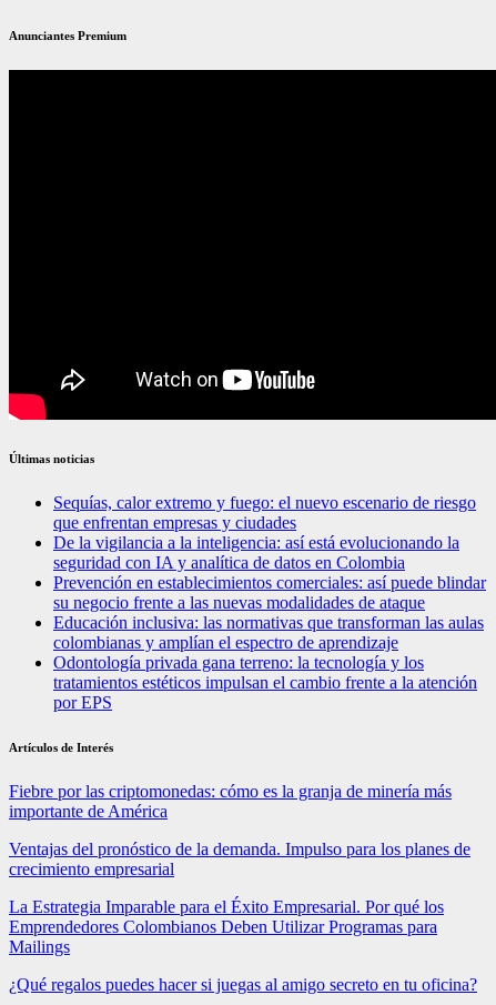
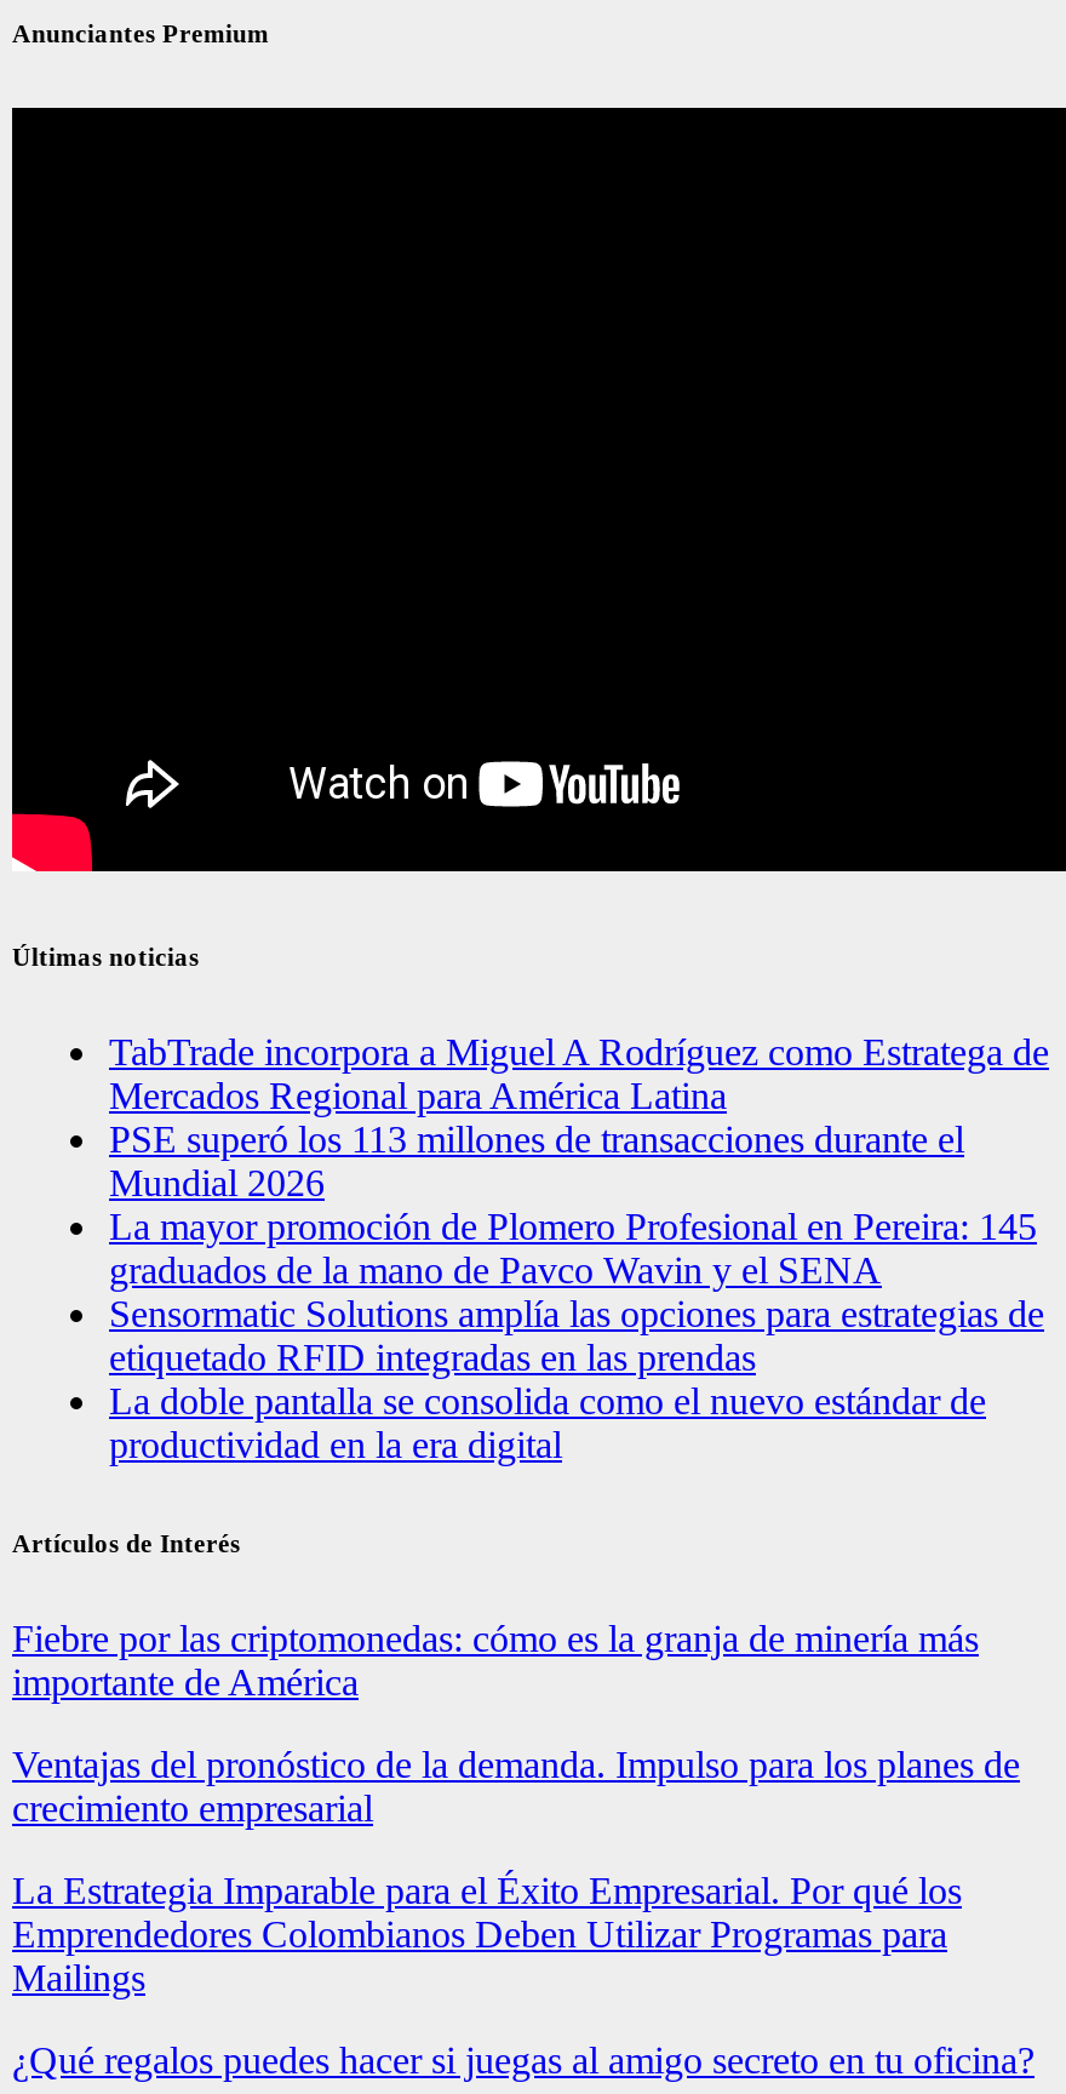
[53,493,486,712] Sequías, calor extremo y fuego: el nuevo escenario de riesgo | que enfrentan empresas y ciudades | De la vigilancia a la inteligencia: así está evolucionando la | seguridad con IA y analítica de datos en Colombia | Prevención en establecimientos comerciales: así puede blindar | su negocio frente a las nuevas modalidades de ataque | Educación inclusiva: las normativas que transforman las aulas | colombianas y amplían el espectro de aprendizaje | Odontología privada gana terreno: la tecnología y los | tratamientos estéticos impulsan el cambio frente a la atención | por EPS -> [109,1032,1049,1466] TabTrade incorpora a Miguel A Rodríguez como Estratega de | Mercados Regional para América Latina | PSE superó los 113 millones de transacciones durante el | Mundial 2026 | La mayor promoción de Plomero Profesional en Pereira: 145 | graduados de la mano de Pavco Wavin y el SENA | Sensormatic Solutions amplía las opciones para estrategias de | etiquetado RFID integradas en las prendas | La doble pantalla se consolida como el nuevo estándar de | productividad en la era digital

